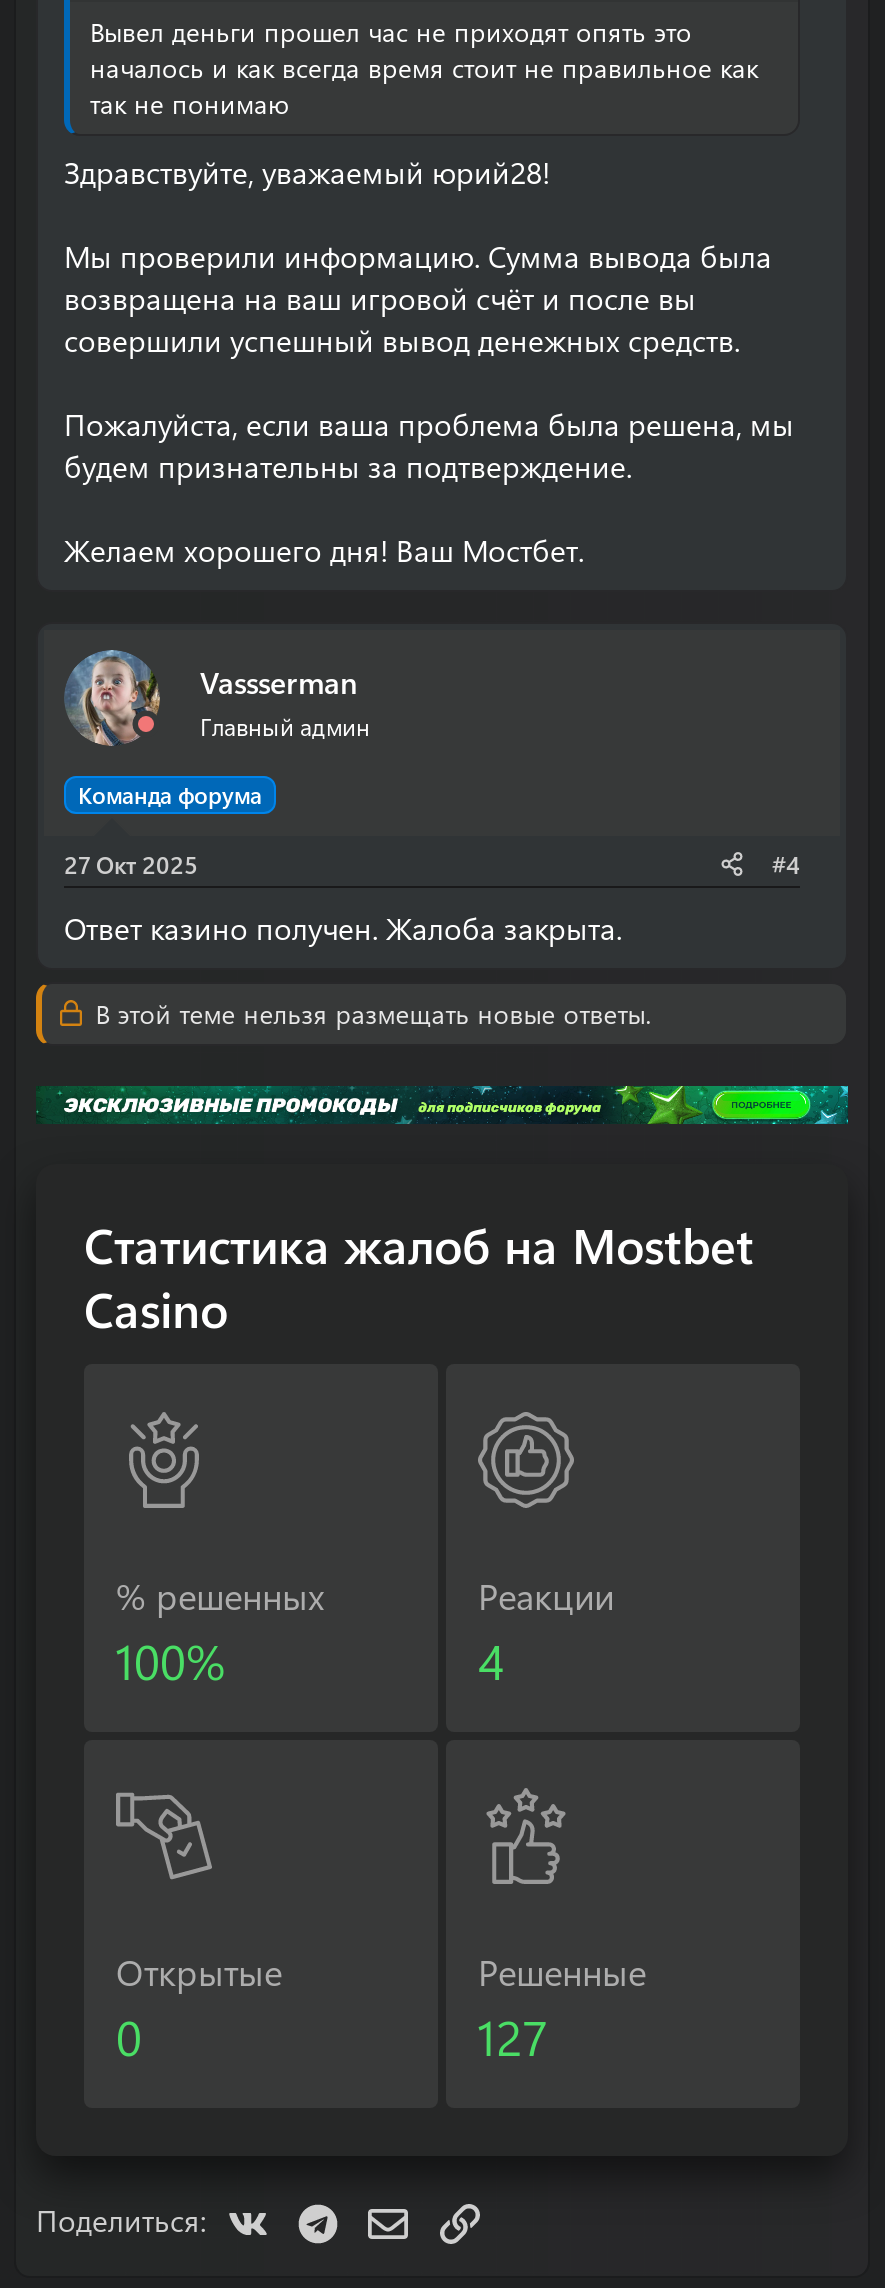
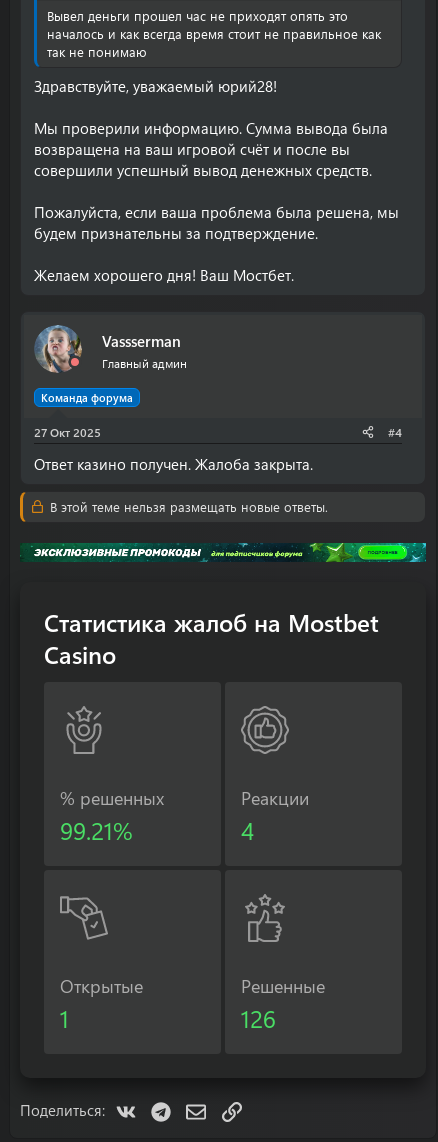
[116,1628,226,1692] 100% -> [60,814,133,846] 99.21%
[116,2004,142,2068] 0 -> [60,1002,69,1034] 1
[478,2004,548,2068] 127 -> [241,1002,276,1034] 126

